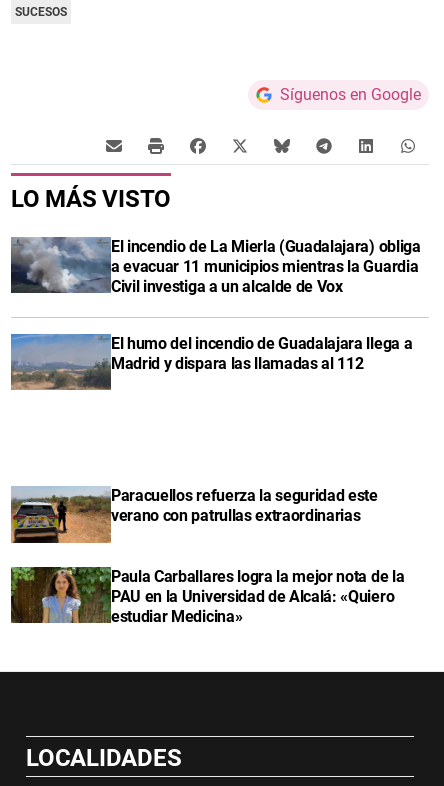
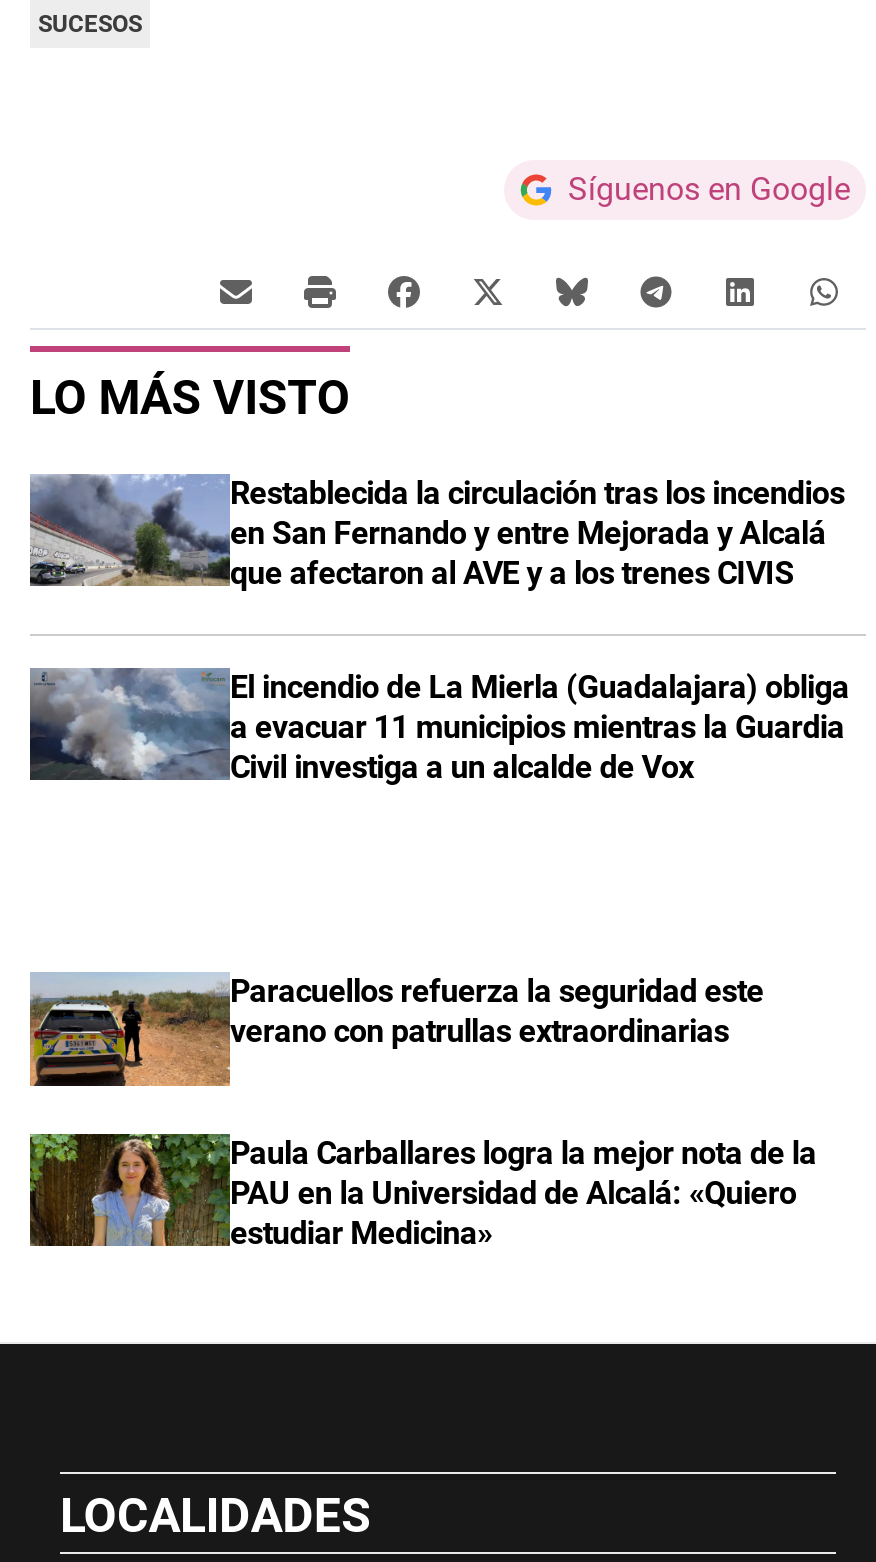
none -> [30,474,845,592] [image] | Restablecida la circulación tras los incendios | en San Fernando y entre Mejorada y Alcalá | que afectaron al AVE y a los trenes CIVIS
moved [10,235,421,296] -> [28,664,849,786]: [image] | El incendio de La Mierla (Guadalajara) obliga | a evacuar 11 municipios mientras la Guardia | Civil investiga a un alcalde de Vox
[10,334,412,391] [image] | El humo del incendio de Guadalajara llega a | Madrid y dispara las llamadas al 112 -> none

